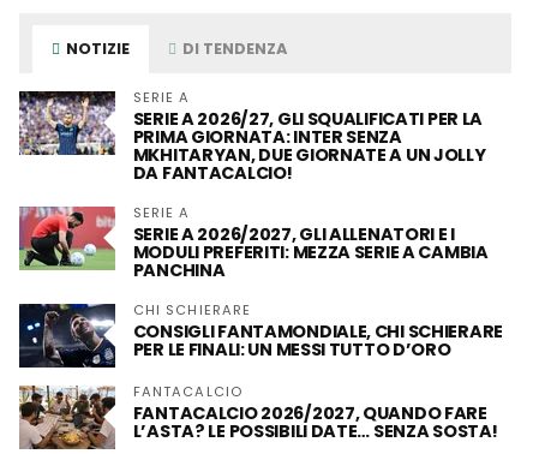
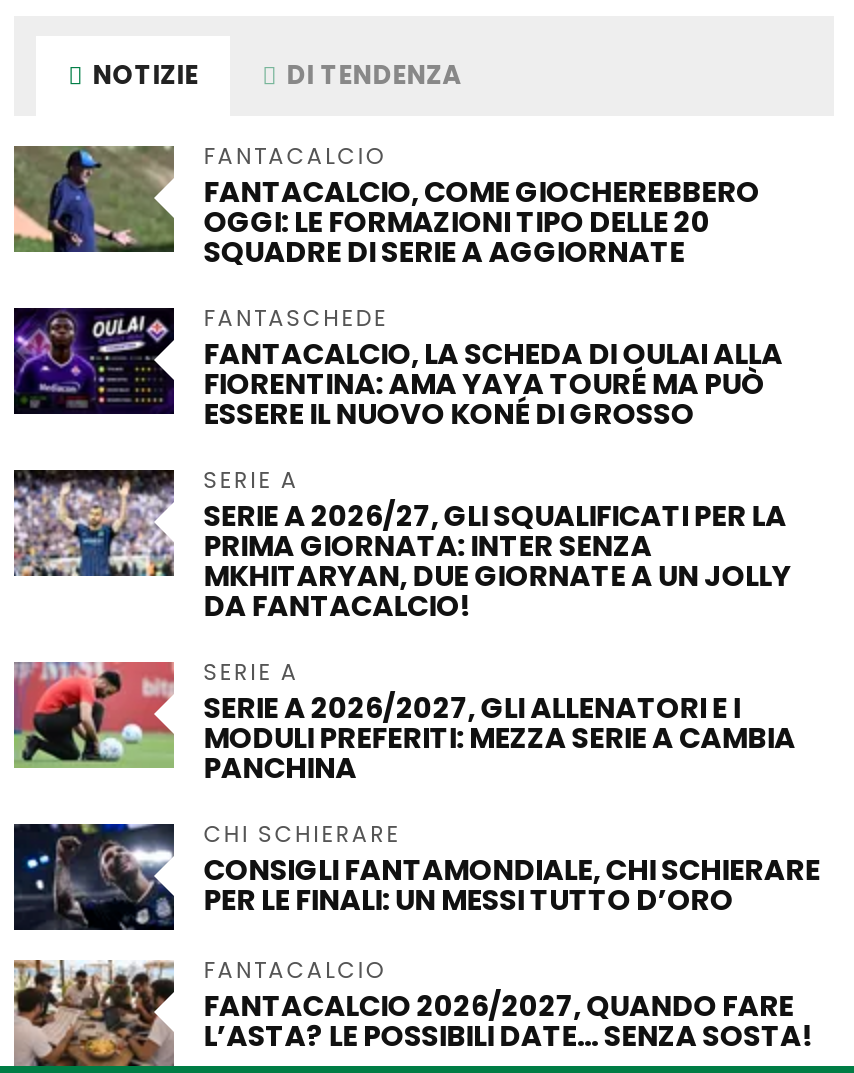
none -> [12,140,783,434] [image] | FANTACALCIO | FANTACALCIO, COME GIOCHEREBBERO | OGGI: LE FORMAZIONI TIPO DELLE 20 | SQUADRE DI SERIE A AGGIORNATE | FANTASCHEDE | FANTACALCIO, LA SCHEDA DI OULAI ALLA | FIORENTINA: AMA YAYA TOURÉ MA PUÒ | ESSERE IL NUOVO KONÉ DI GROSSO
none -> [12,306,174,416] [image]

